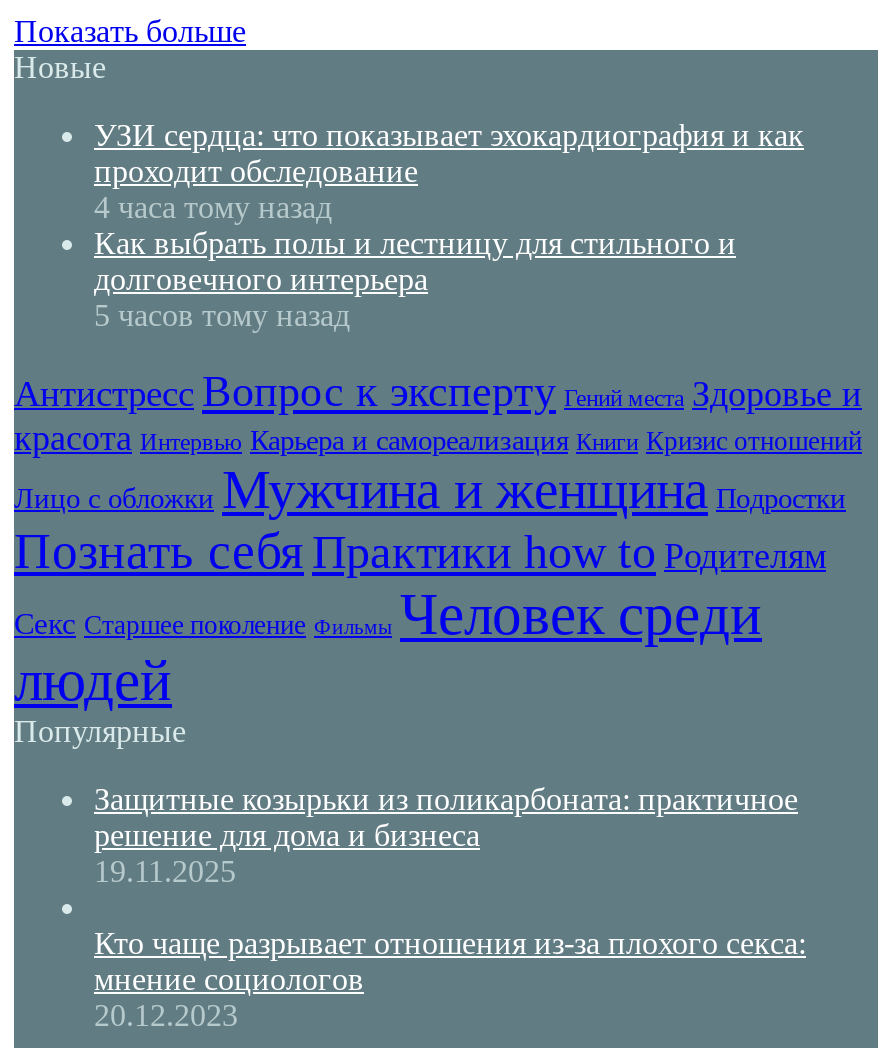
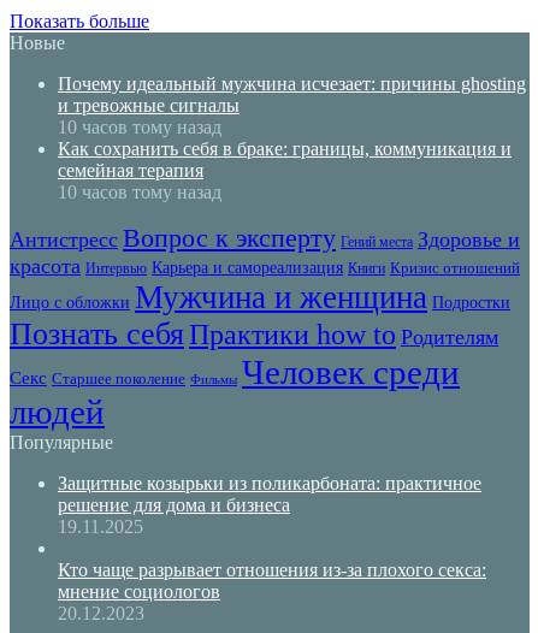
[94,117,804,331] УЗИ сердца: что показывает эхокардиография и как | проходит обследование | 4 часа тому назад | Как выбрать полы и лестницу для стильного и | долговечного интерьера | 5 часов тому назад -> [58,73,526,202] Почему идеальный мужчина исчезает: причины ghosting | и тревожные сигналы | 10 часов тому назад | Как сохранить себя в браке: границы, коммуникация и | семейная терапия | 10 часов тому назад

